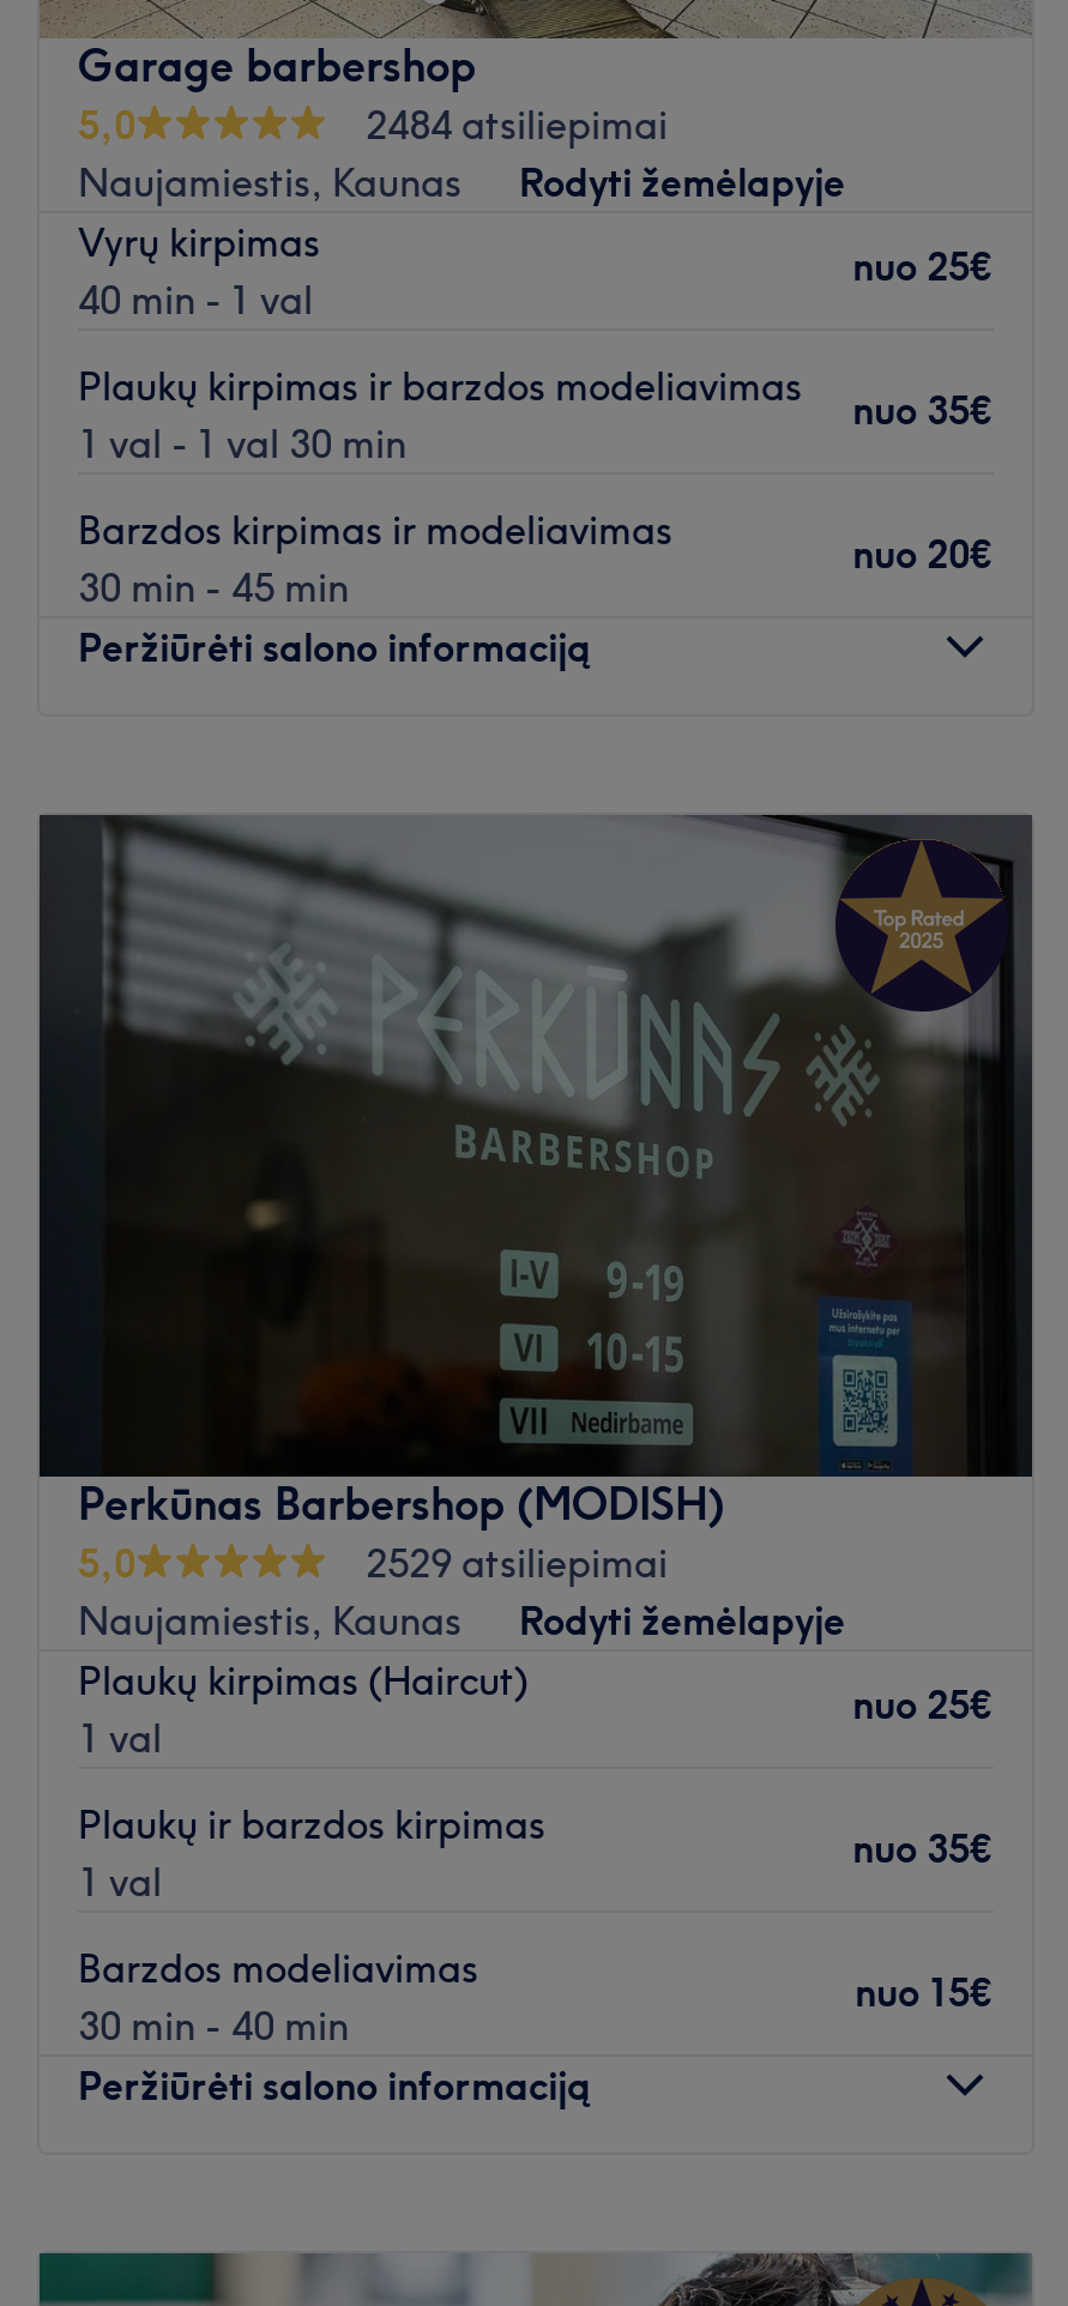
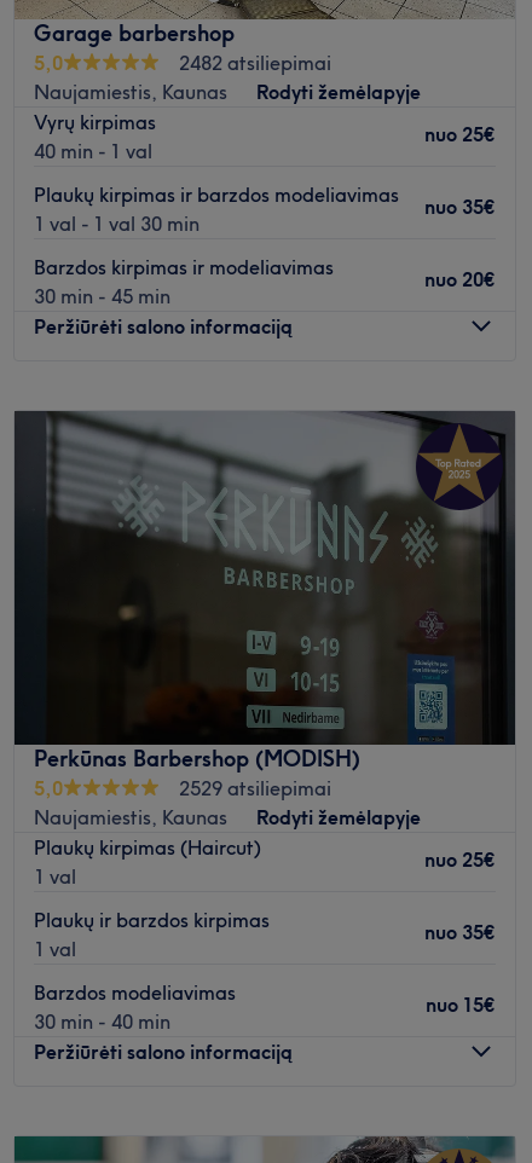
[366,100,668,148] 2484 atsiliepimai -> [179,51,331,75] 2482 atsiliepimai

